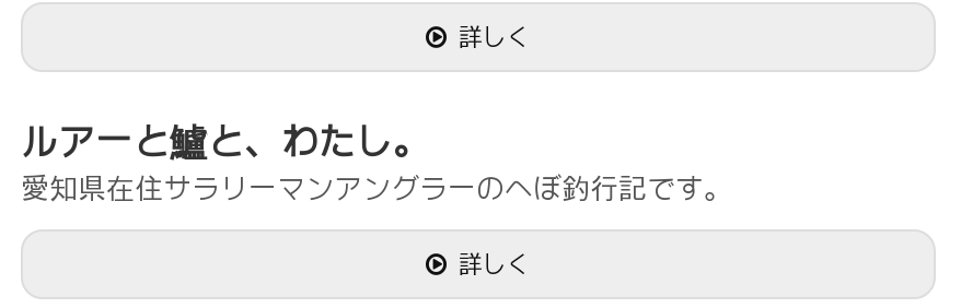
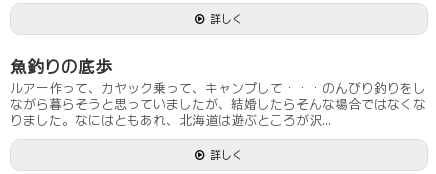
[21,120,732,205] ルアーと鱸と、わたし。 | 愛知県在住サラリーマンアングラーのへぼ釣行記です。 -> [10,57,426,128] 魚釣りの底歩 | ルアー作って、カヤック乗って、キャンプして・・・のんびり釣りをし | ながら暮らそうと思っていましたが、結婚したらそんな場合ではなくな | りました。なにはともあれ、北海道は遊ぶところが沢...

